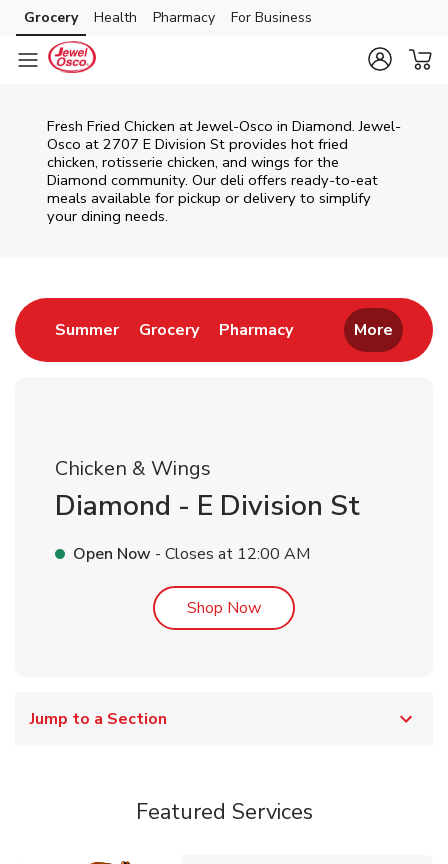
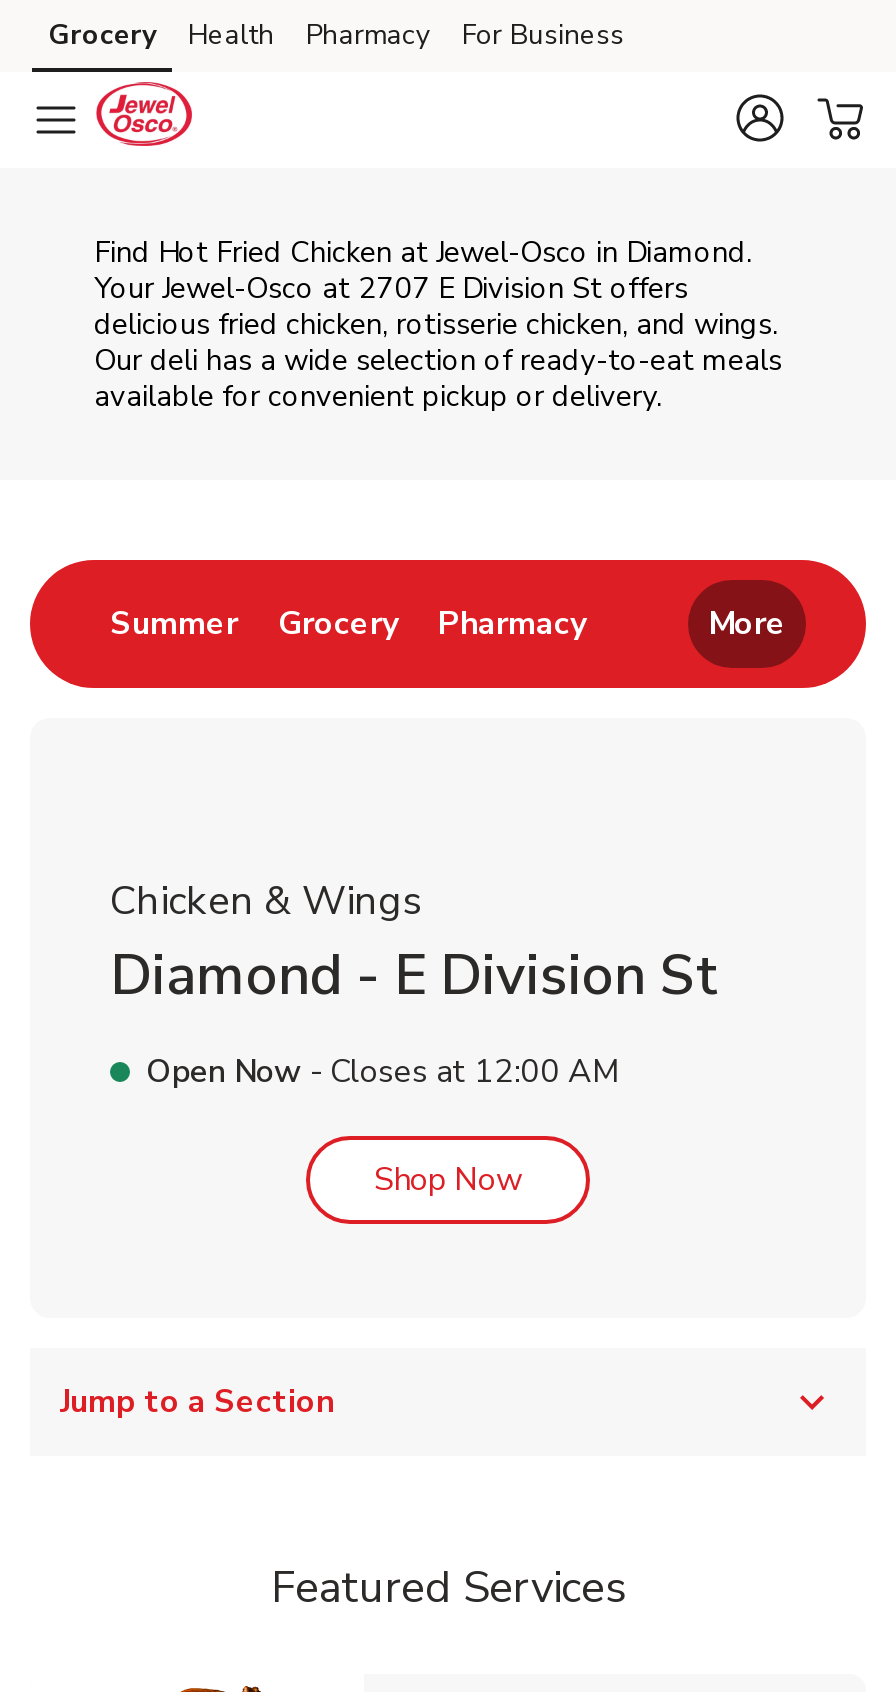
[47,116,401,226] Fresh Fried Chicken at Jewel-Osco in Diamond. Jewel- | Osco at 2707 E Division St provides hot fried | chicken, rotisserie chicken, and wings for the | Diamond community. Our deli offers ready-to-eat | meals available for pickup or delivery to simplify | your dining needs. -> [94,232,782,416] Find Hot Fried Chicken at Jewel-Osco in Diamond. | Your Jewel-Osco at 2707 E Division St offers | delicious fried chicken, rotisserie chicken, and wings. | Our deli has a wide selection of ready-to-eat meals | available for convenient pickup or delivery.

